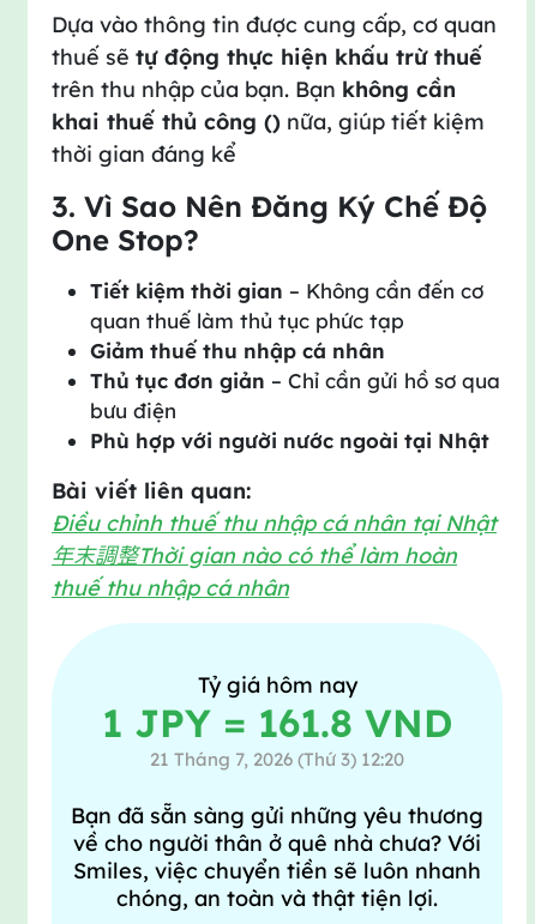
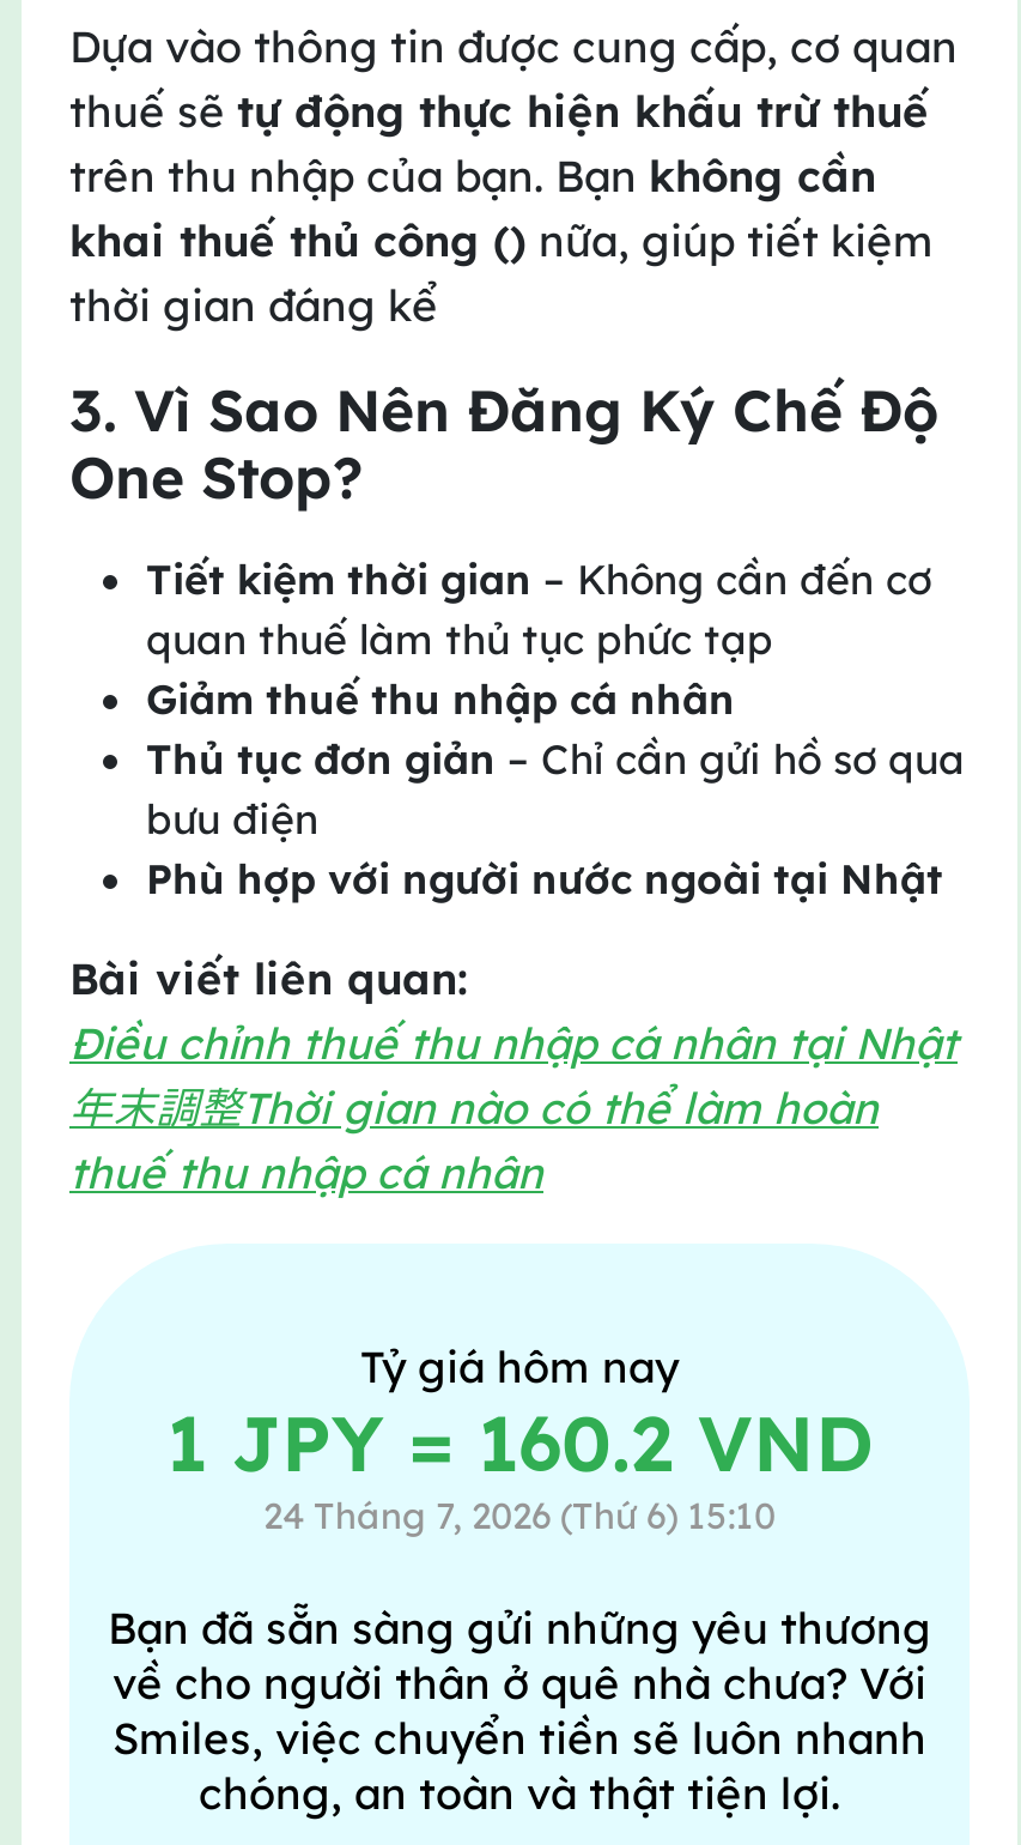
[102,699,452,747] 1 JPY = 161.8 VND -> [166,1396,873,1492] 1 JPY = 160.2 VND
[150,748,404,771] 21 Tháng 7, 2026 (Thứ 3) 12:20 -> [263,1494,776,1539] 24 Tháng 7, 2026 (Thứ 6) 15:10

